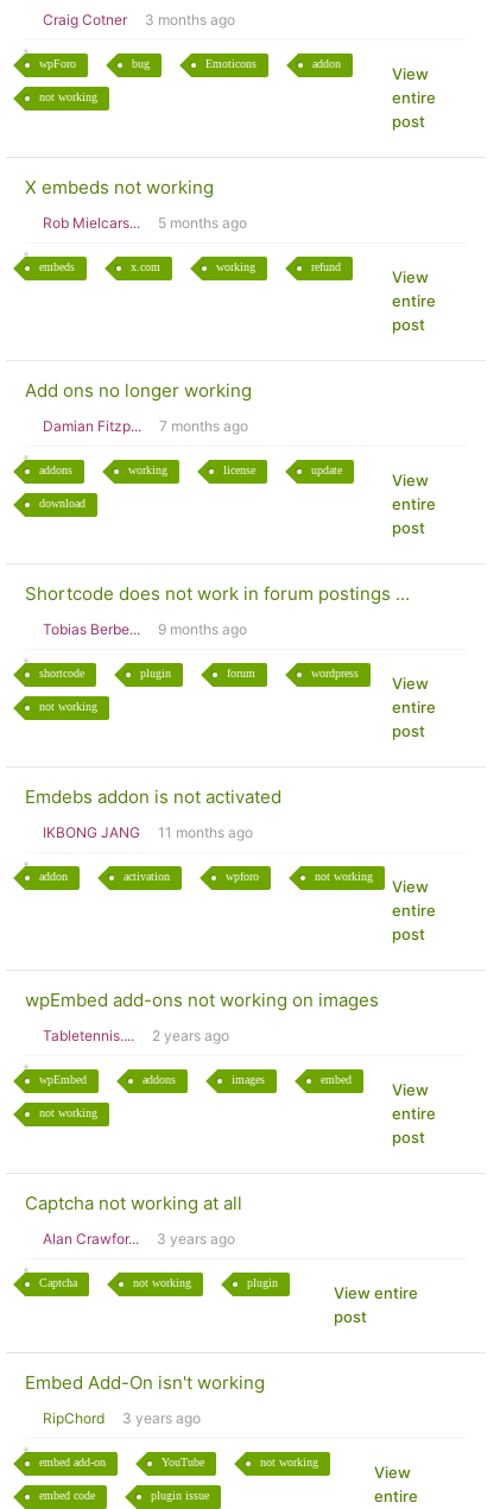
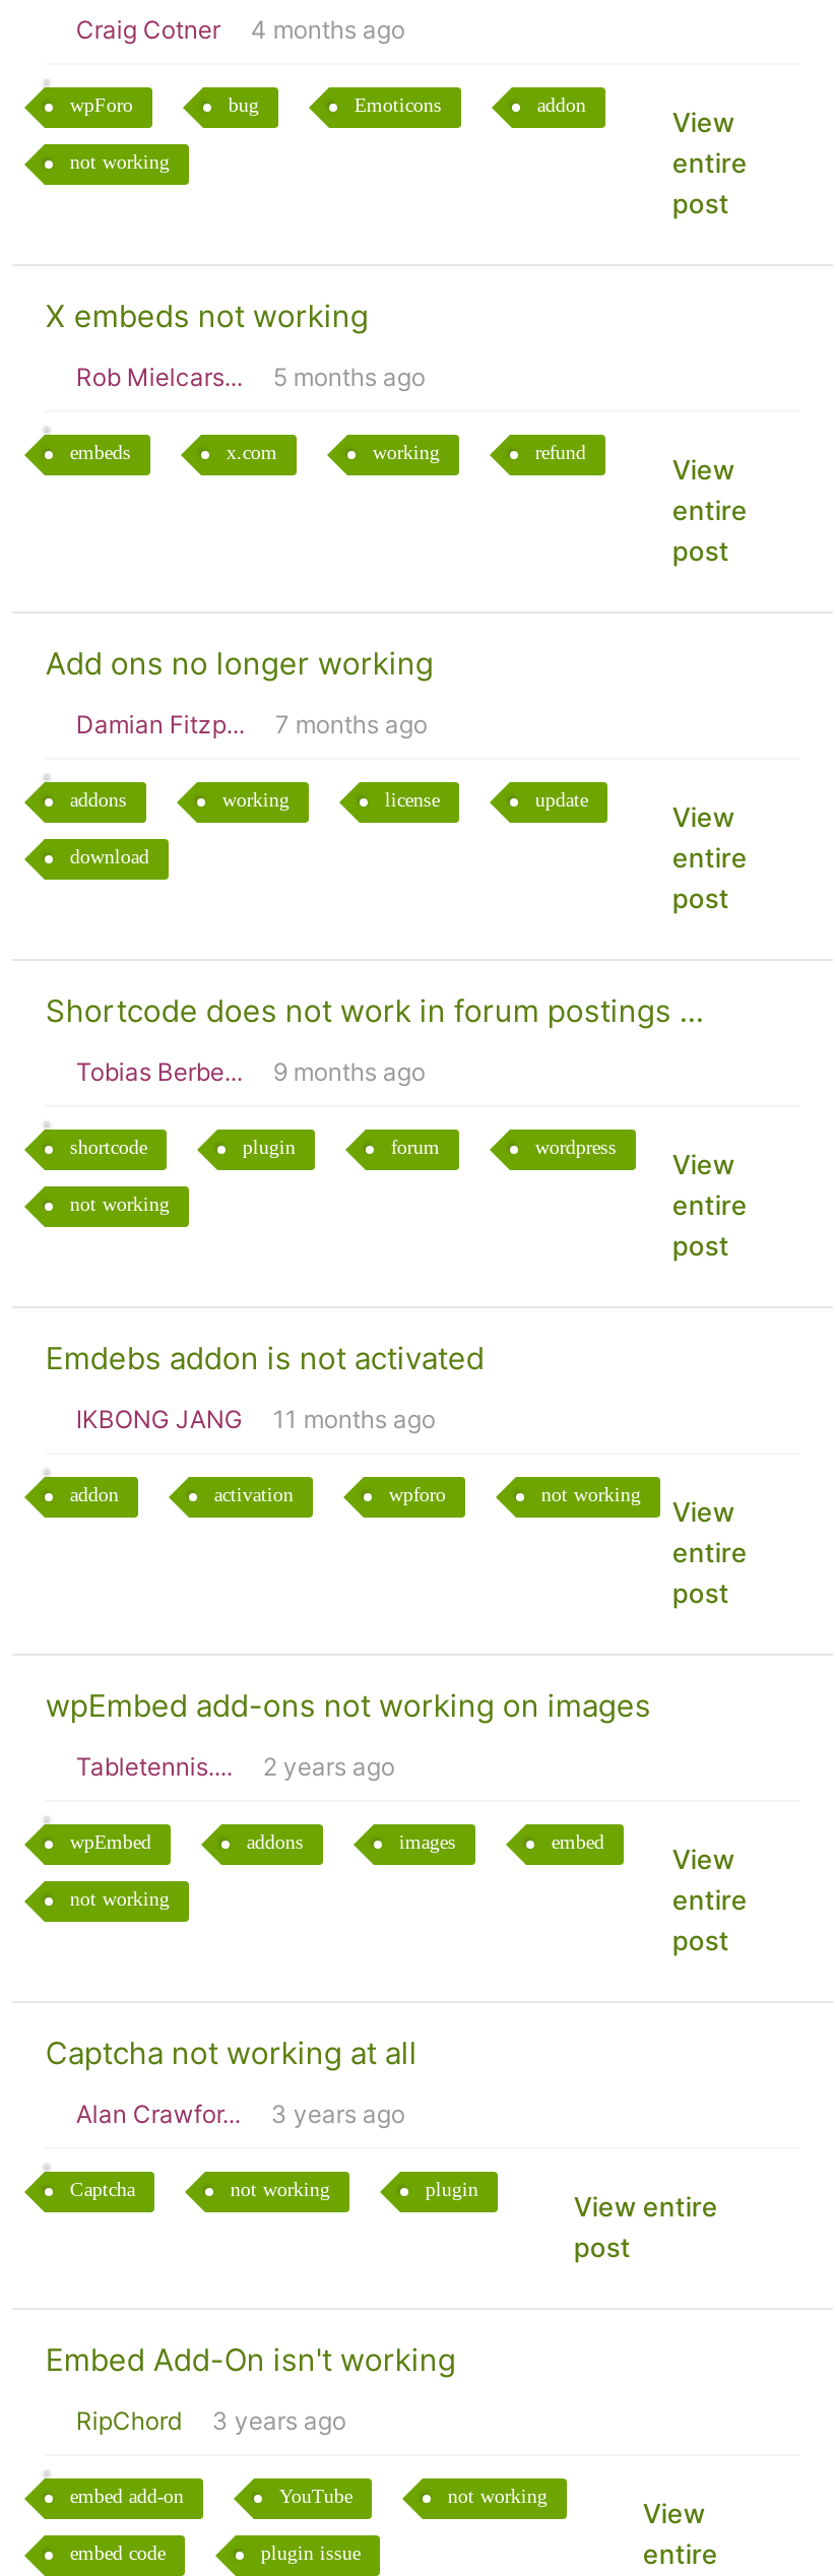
[43,11,236,29] Craig Cotner 3 months ago -> [76,14,405,45] Craig Cotner 4 months ago

